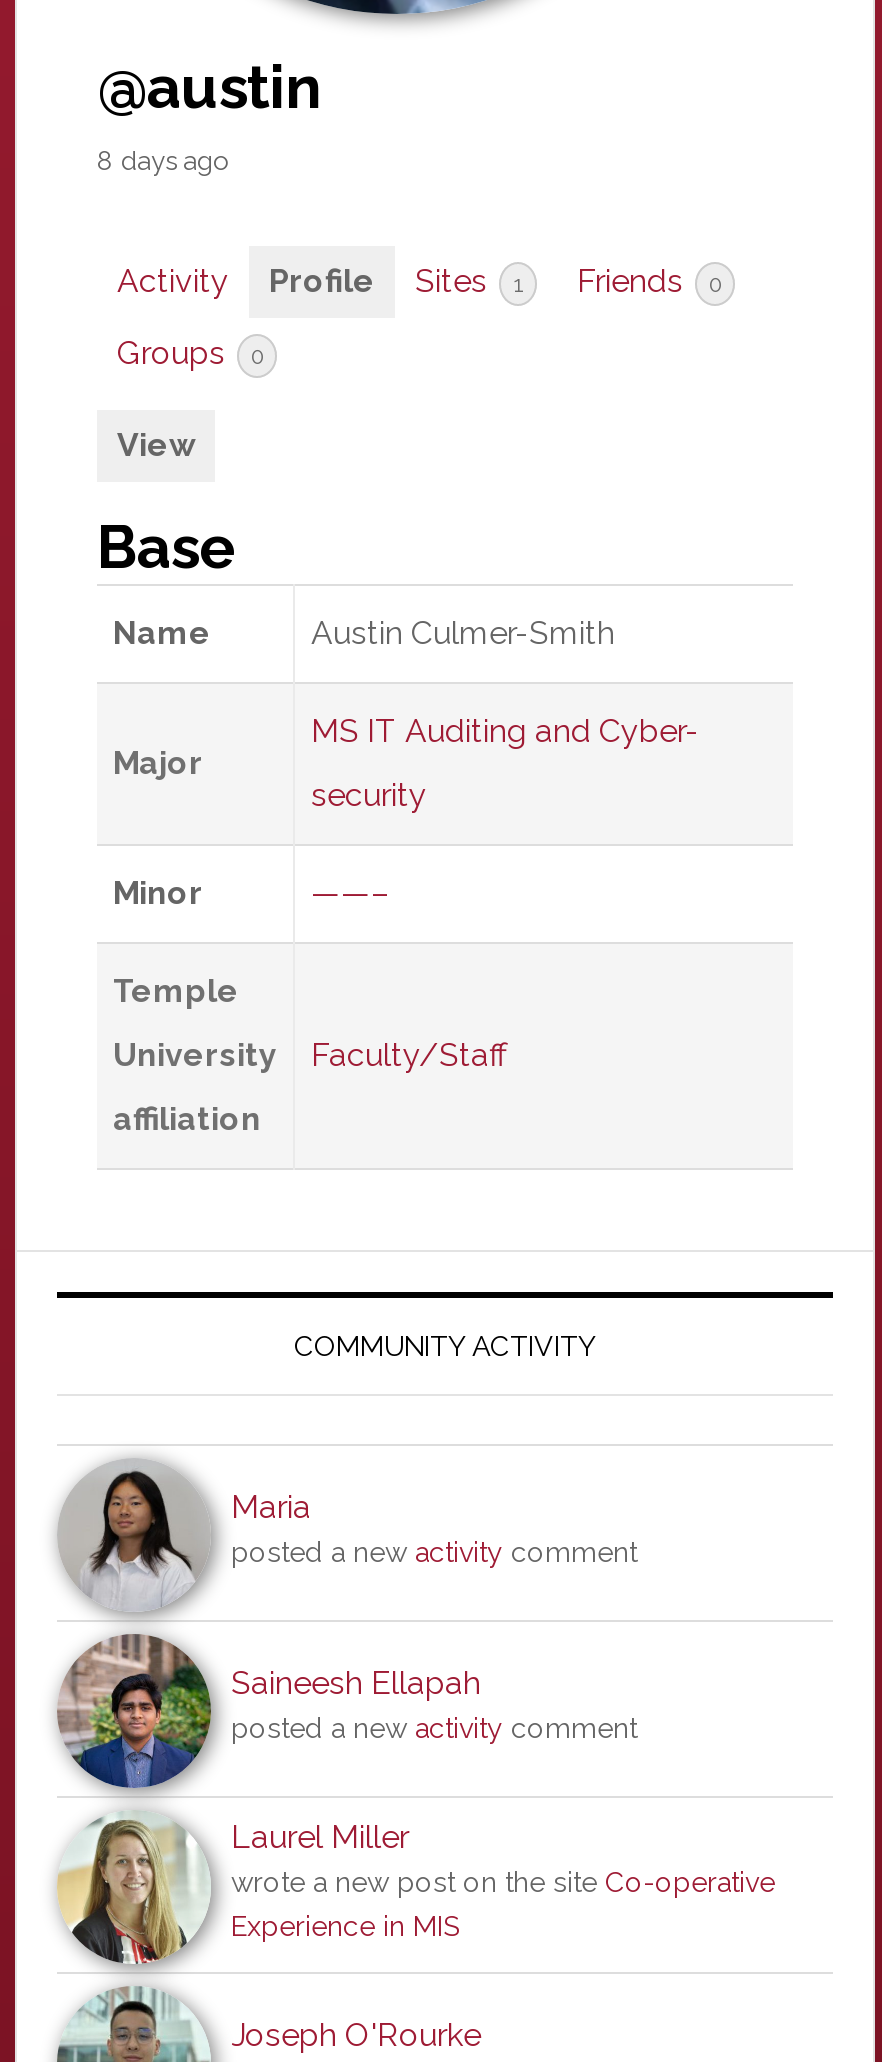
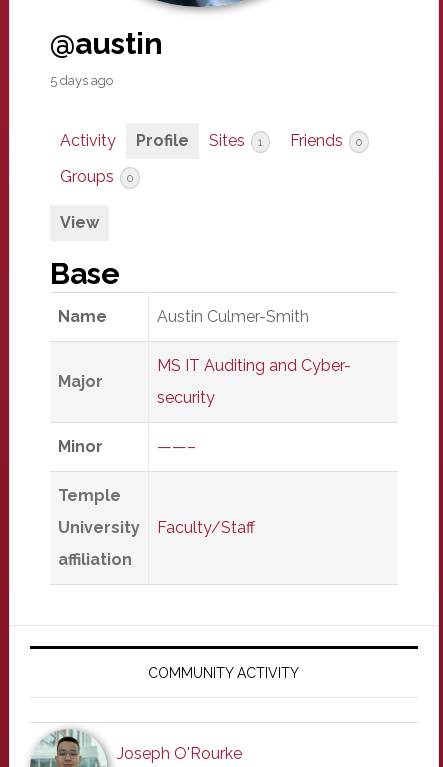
[97,146,227,176] 8 days ago -> [50,73,113,88] 5 days ago
[57,1462,637,1974] [image] | Maria | posted a new activity comment -> none
[231,1664,775,1942] Saineesh Ellapah | posted a new activity comment | Laurel Miller | wrote a new post on the site Co-operative | Experience in MIS -> none

